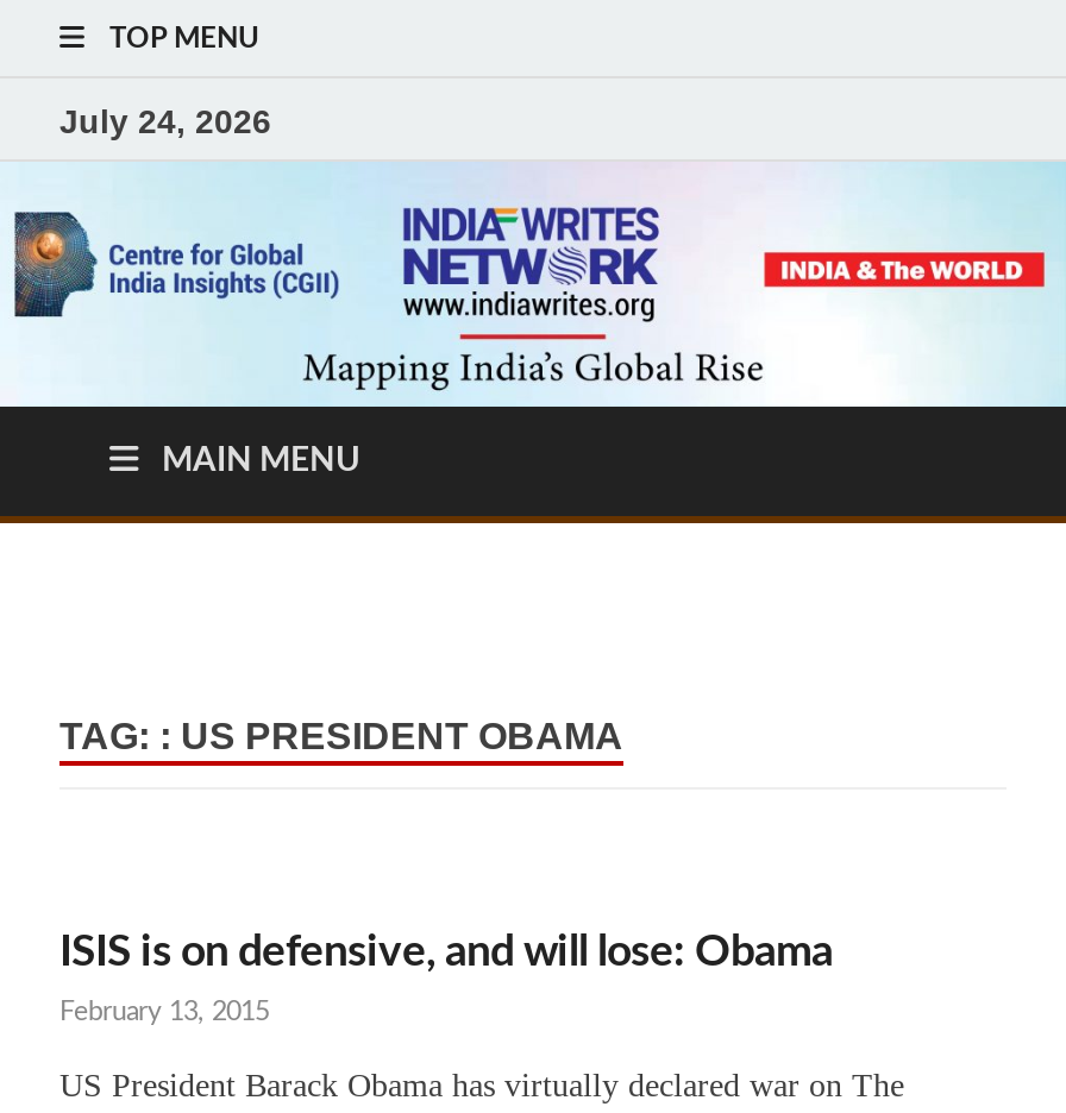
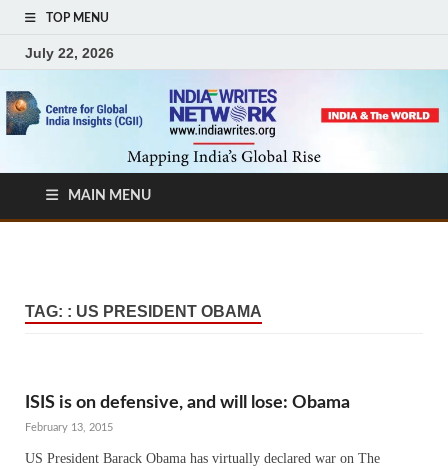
[59,101,271,139] July 24, 2026 -> [25,44,114,60] July 22, 2026

